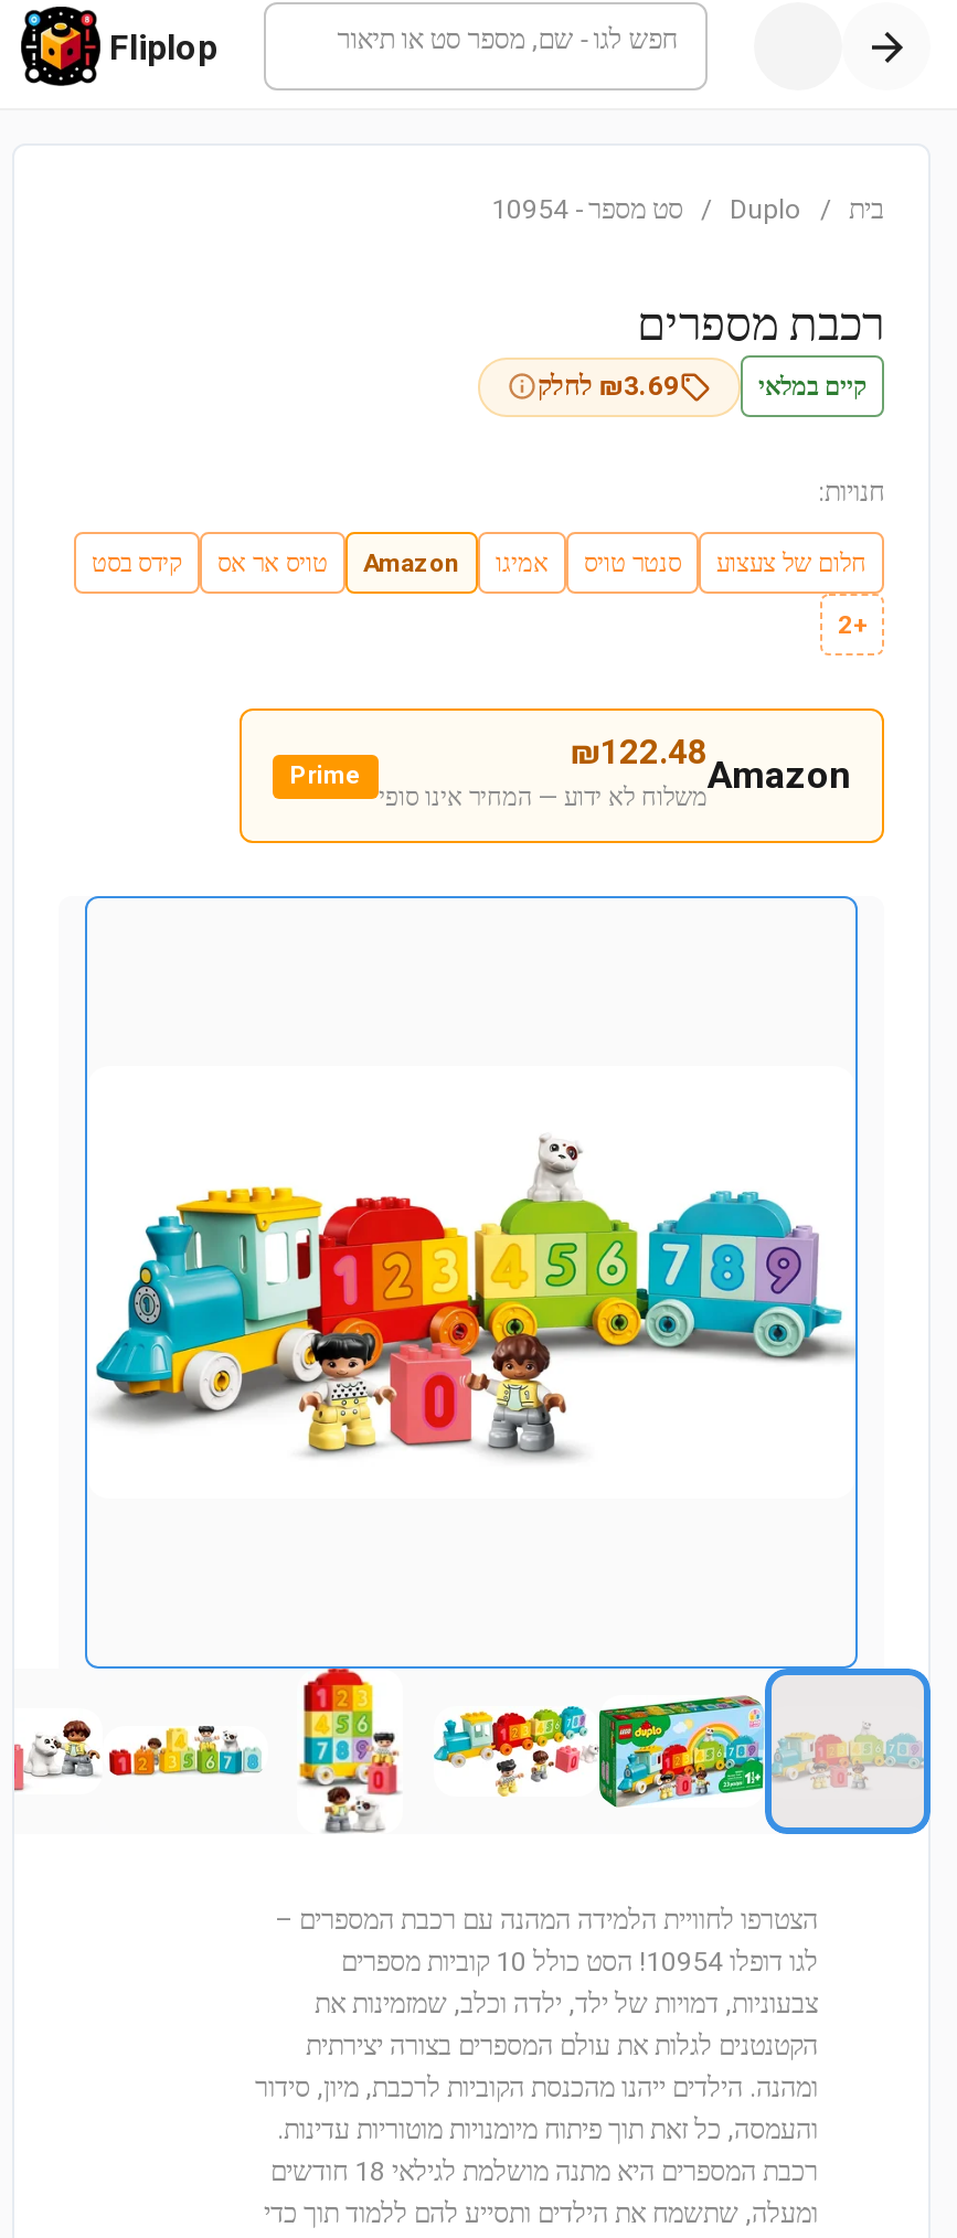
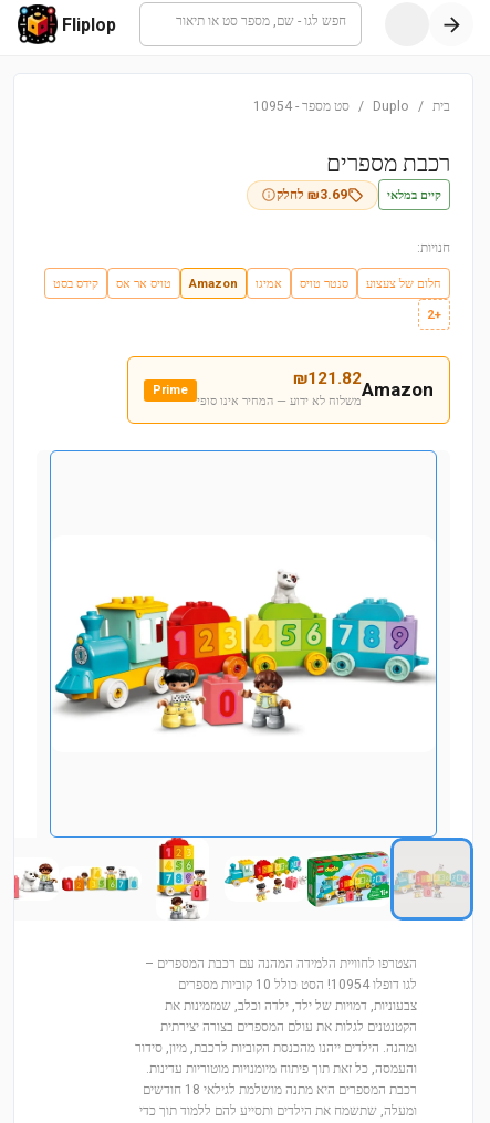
[379,733,851,812] Amazon ₪122.48 משלוח לא ידוע — המחיר אינו סופי -> [197,368,434,408] Amazon ₪121.82 משלוח לא ידוע — המחיר אינו סופי

